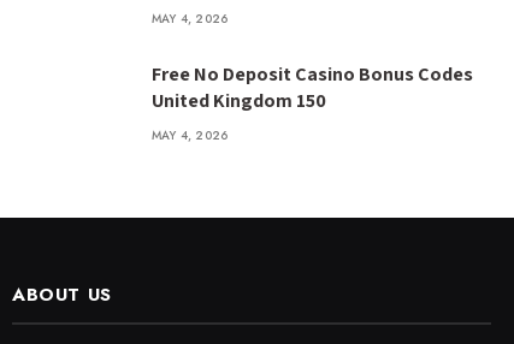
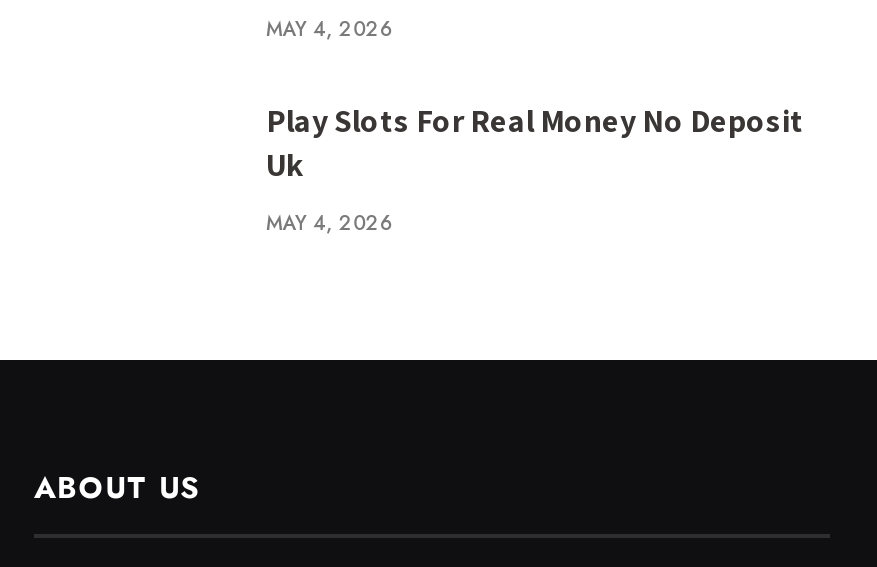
[152,62,473,114] Free No Deposit Casino Bonus Codes | United Kingdom 150 -> [266,101,804,187] Play Slots For Real Money No Deposit | Uk

